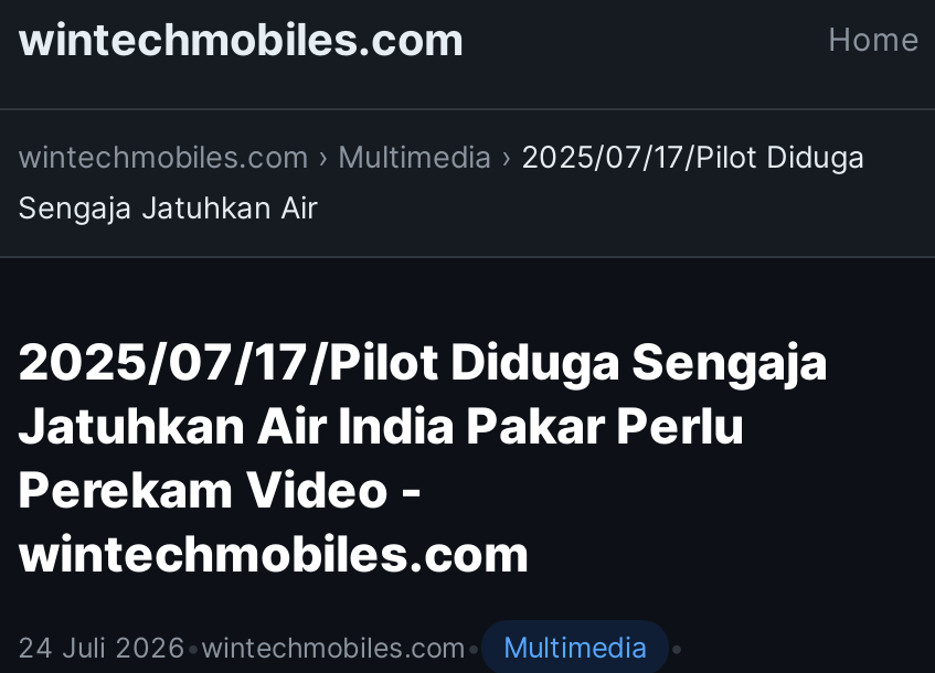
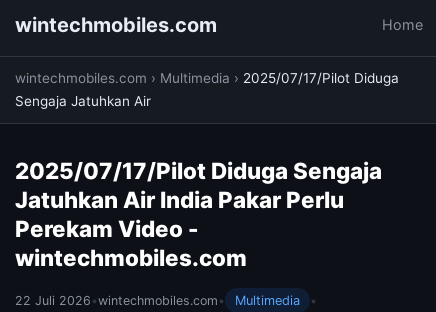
[18,631,481,664] 24 Juli 2026 • wintechmobiles.com • -> [15,293,225,308] 22 Juli 2026 • wintechmobiles.com •

